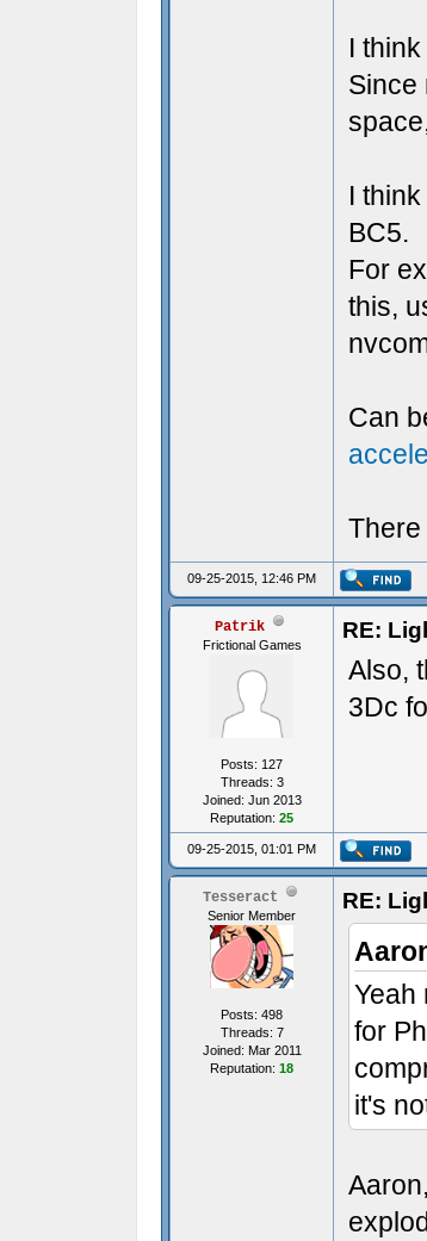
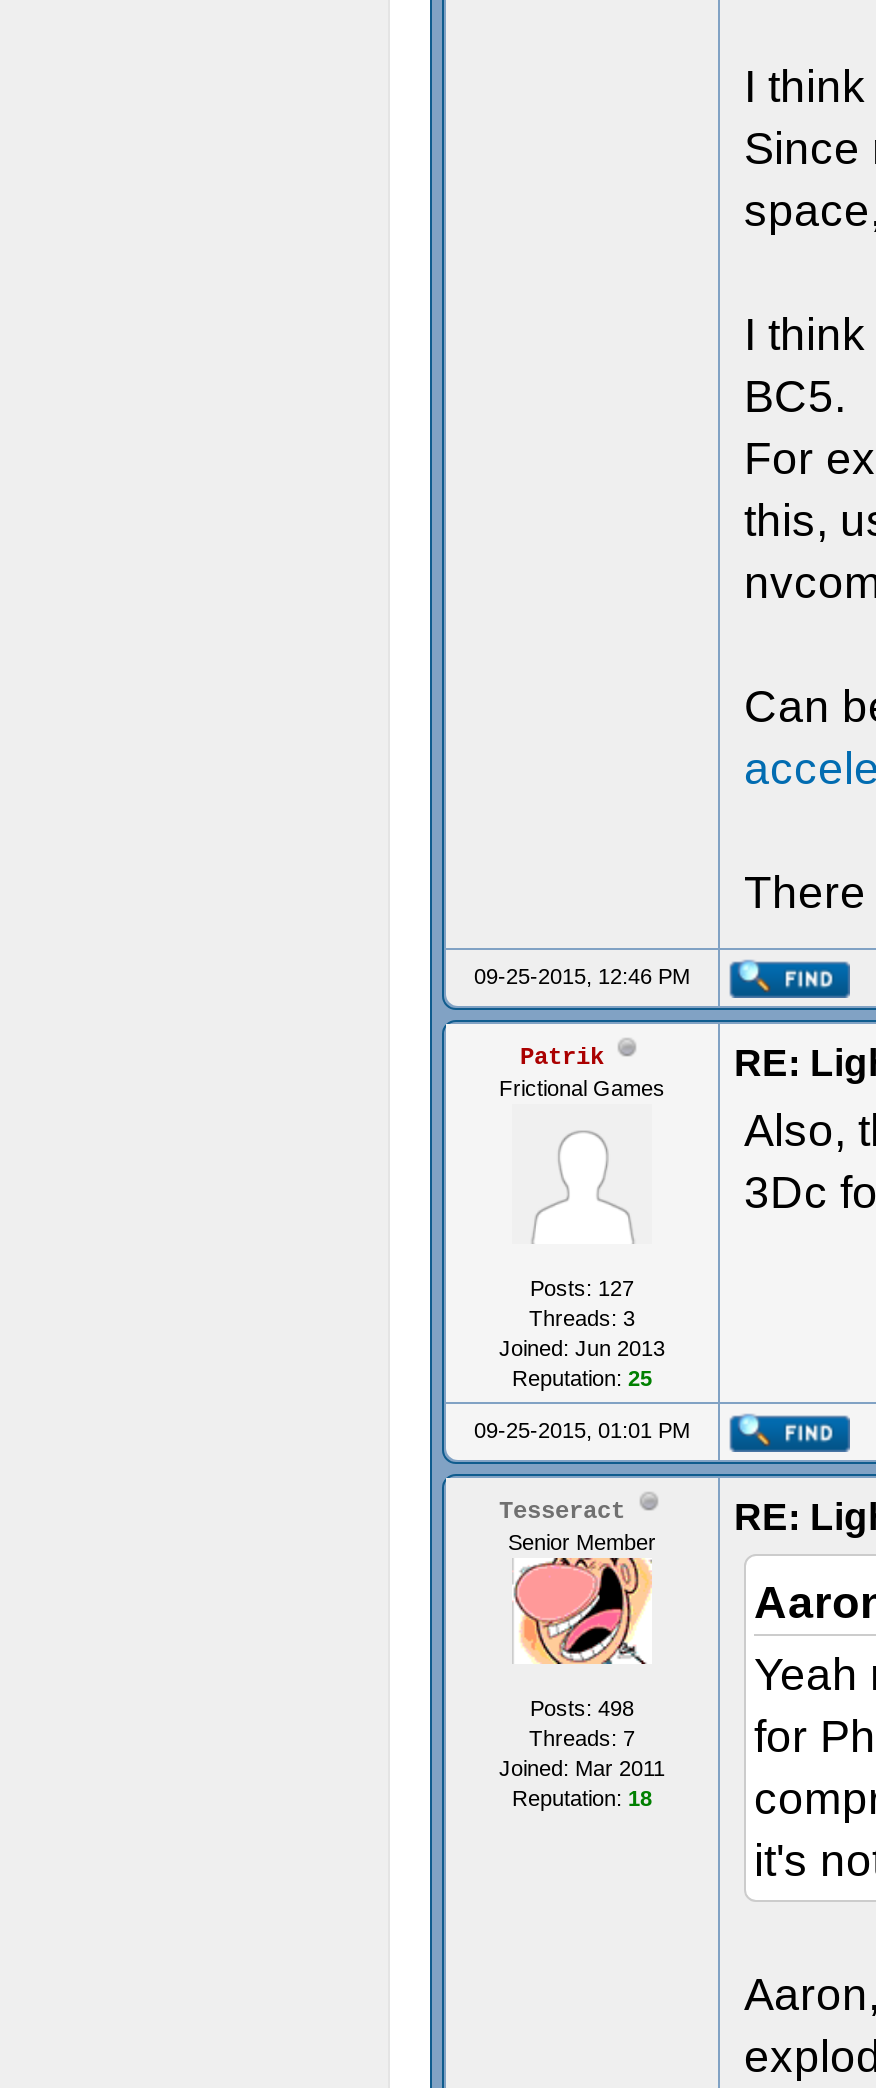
[209,926,295,989] [image] -> [512,1560,654,1666] [image]

